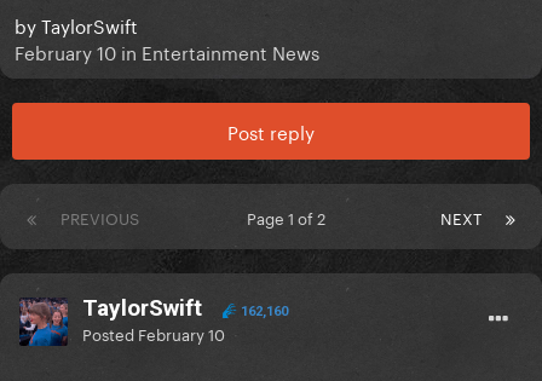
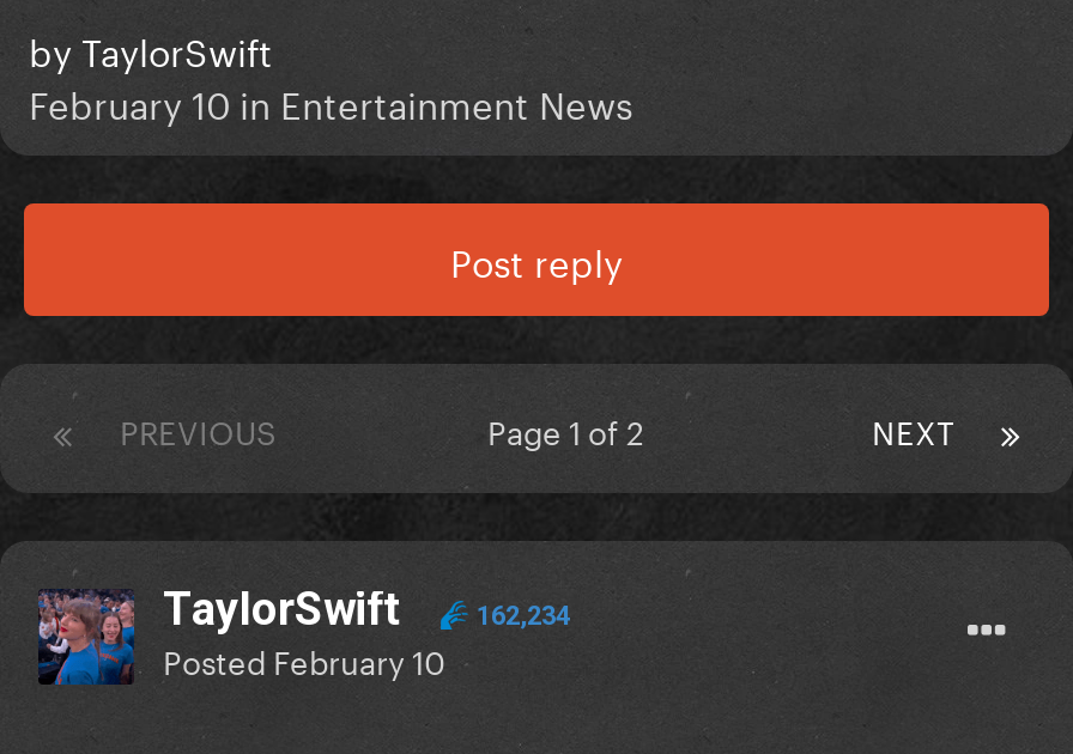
[237,304,288,320] 162,160 -> [469,602,570,633] 162,234

